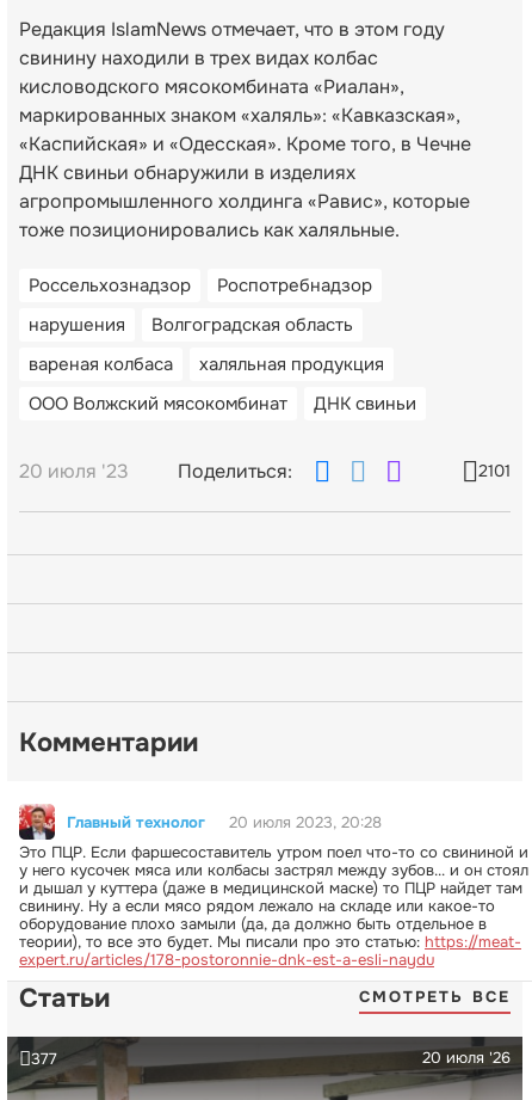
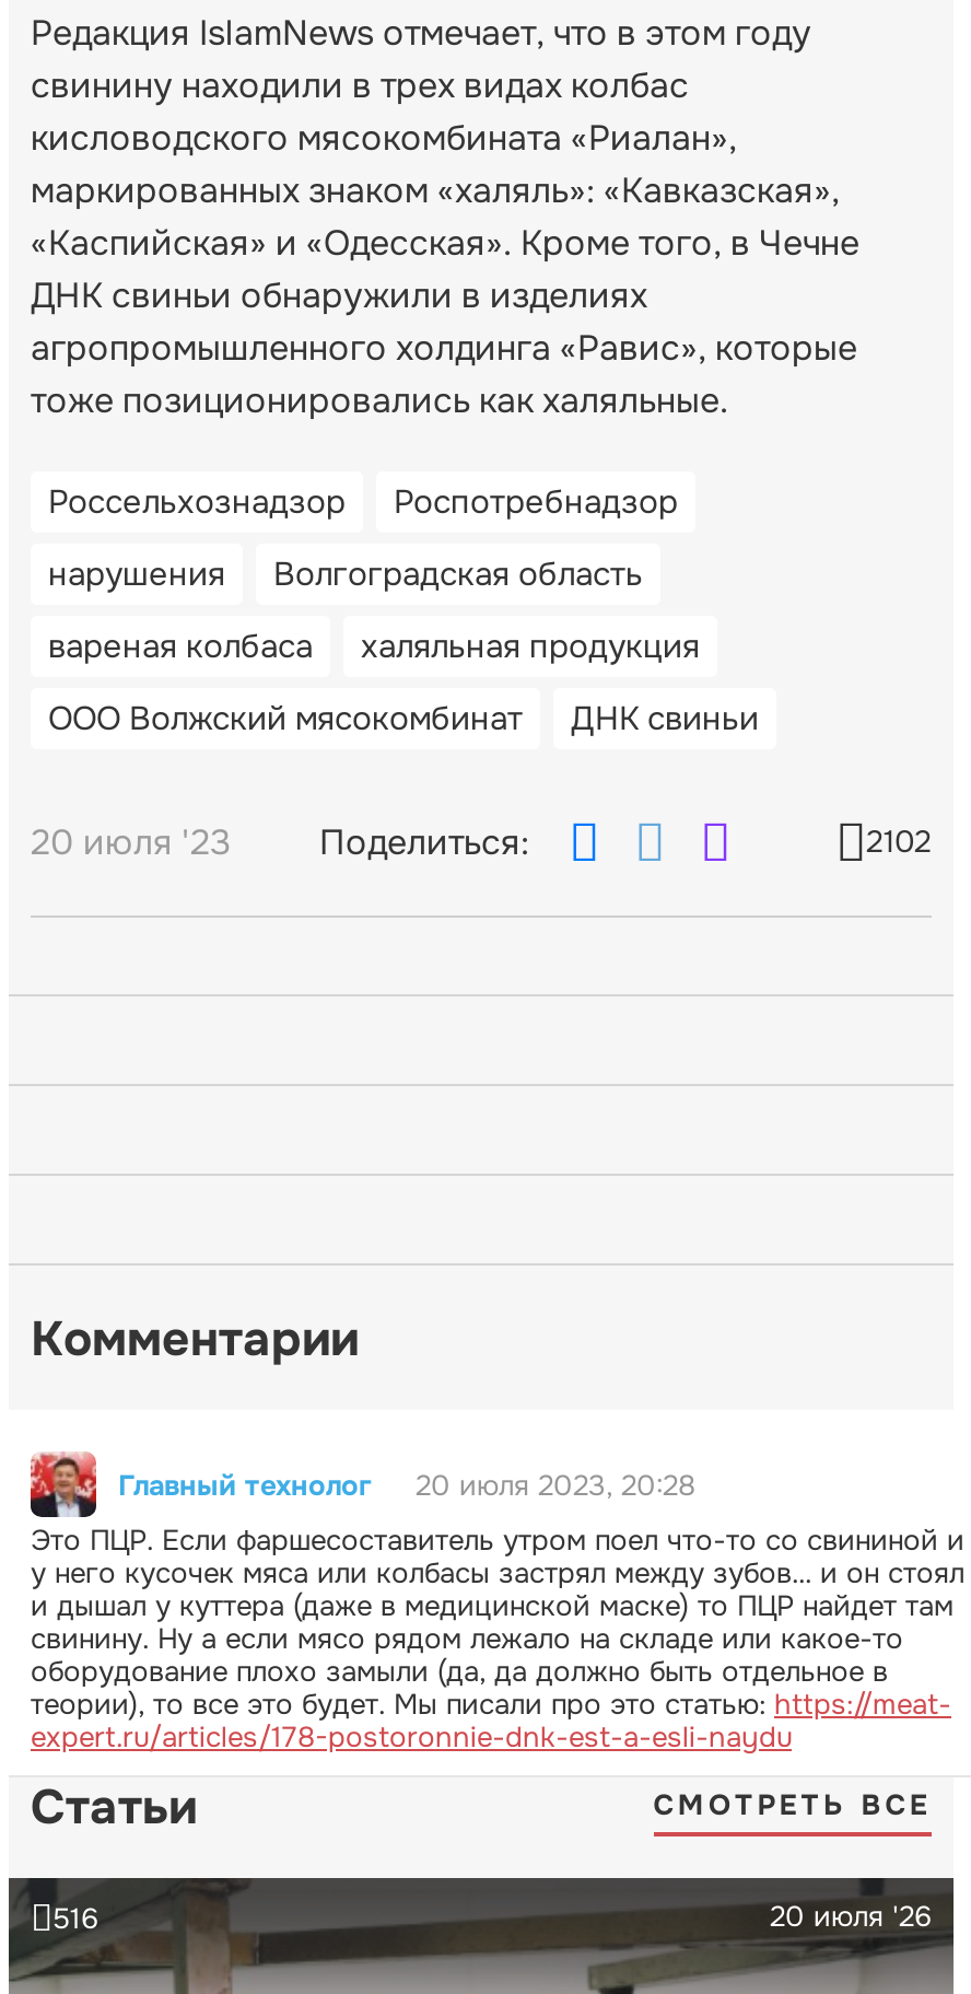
[478,460,511,482] 2101 -> [866,822,932,862] 2102
[31,1049,57,1069] 377 -> [52,1900,98,1937] 516

